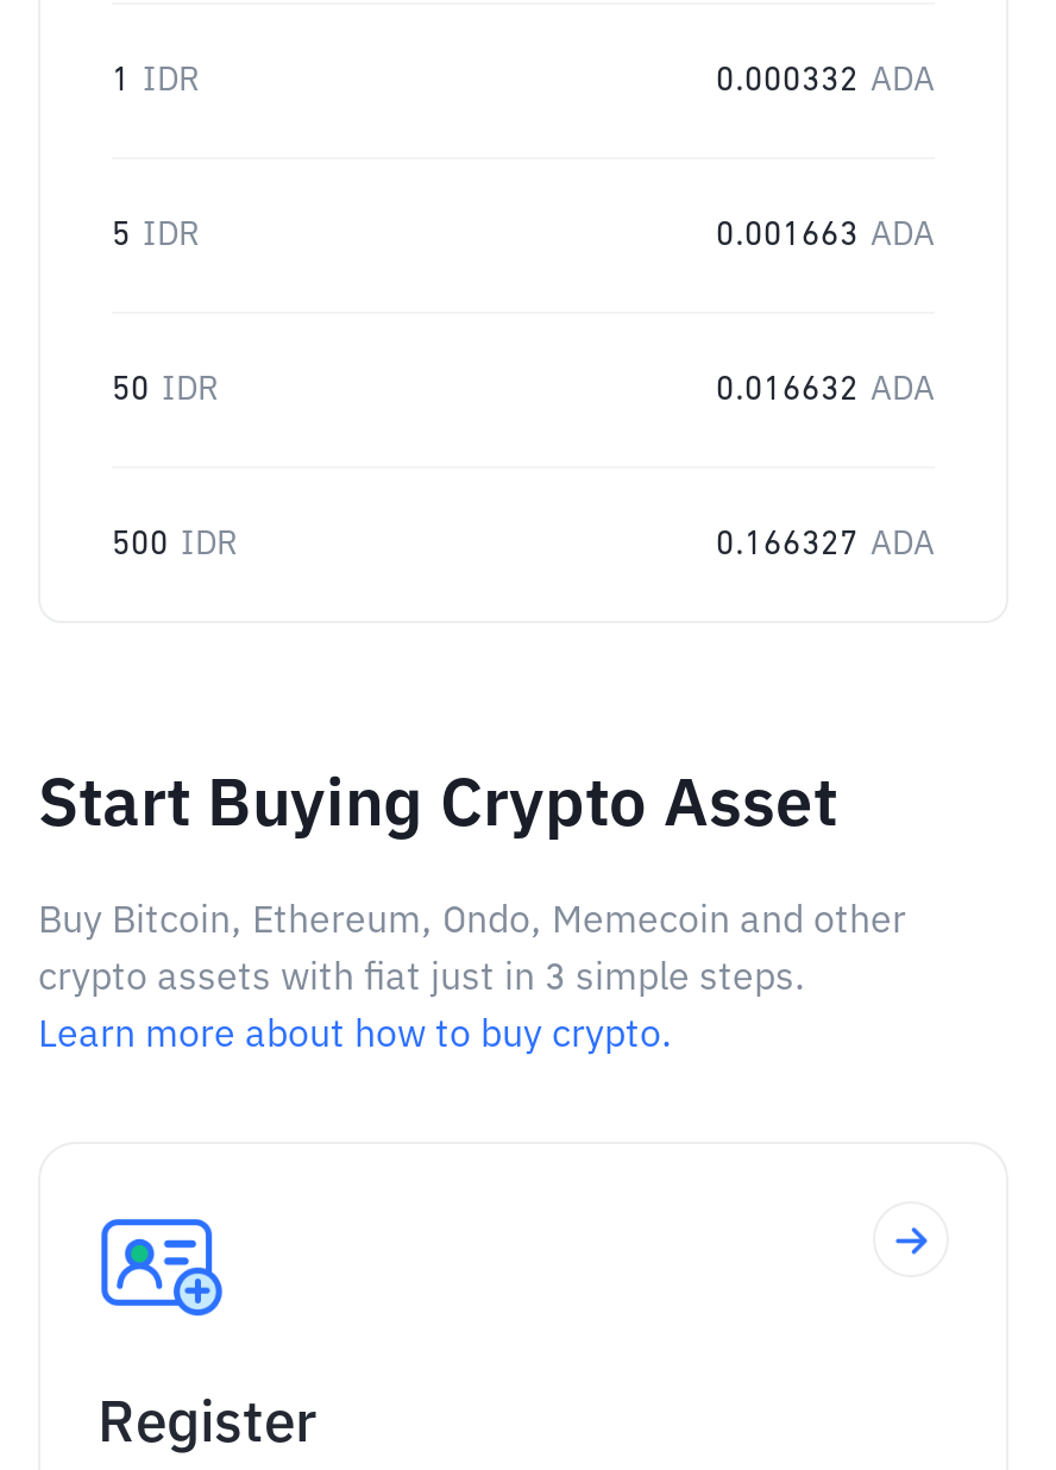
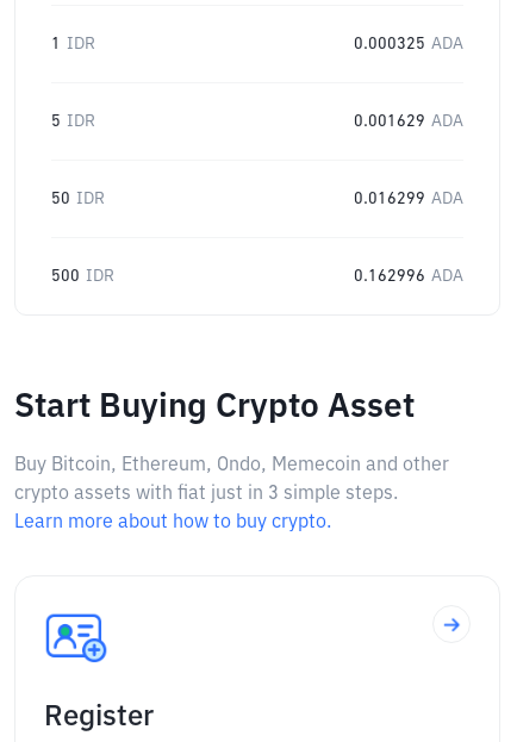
[716,64,935,98] 0.000332 ADA -> [354,36,463,52] 0.000325 ADA
[716,219,935,252] 0.001663 ADA -> [354,113,463,130] 0.001629 ADA
[716,373,935,407] 0.016632 ADA -> [354,191,463,207] 0.016299 ADA
[716,528,935,561] 0.166327 ADA -> [354,268,463,285] 0.162996 ADA

